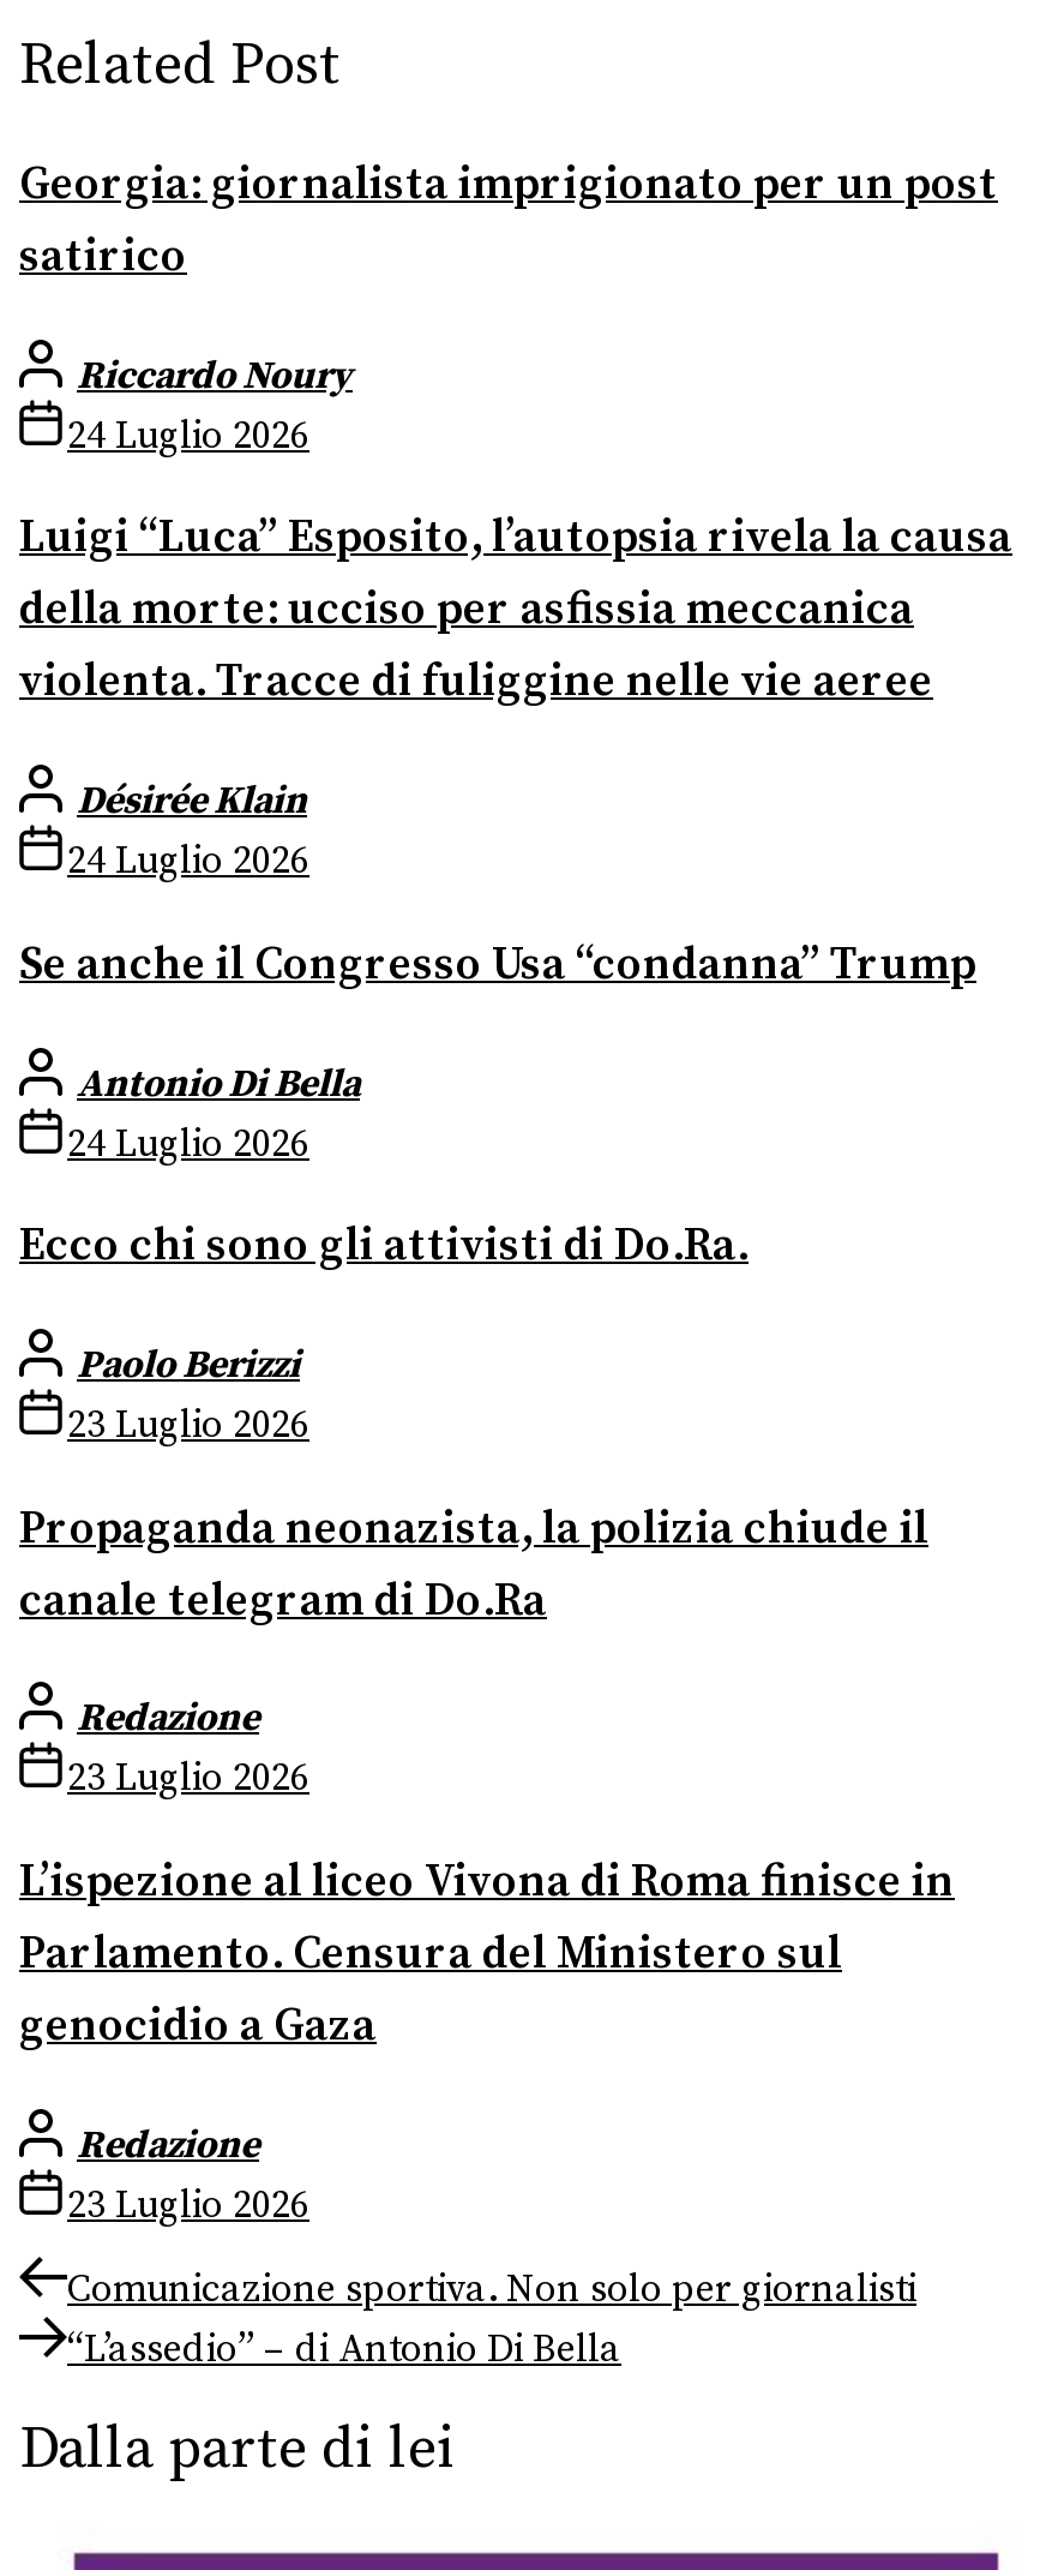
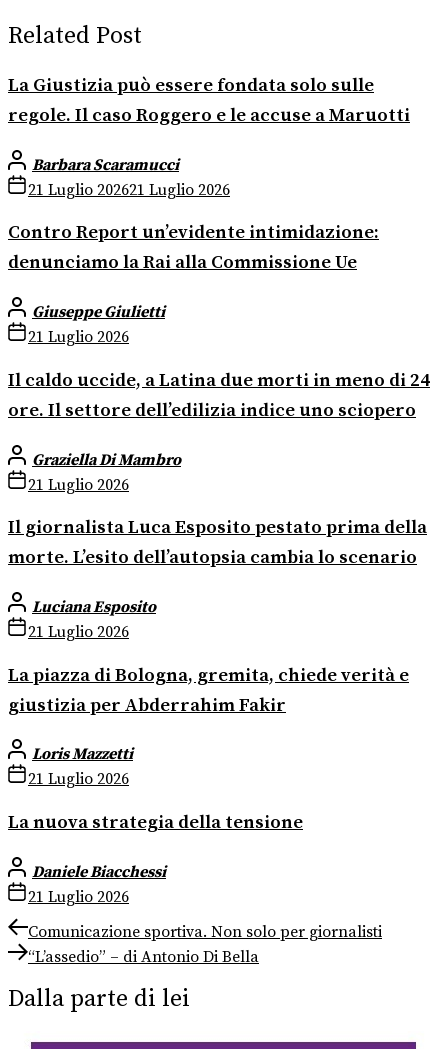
[19,157,998,284] Georgia: giornalista imprigionato per un post | satirico -> [8,74,410,127] La Giustizia può essere fondata solo sulle | regole. Il caso Roggero e le accuse a Maruotti
[67,351,353,459] Riccardo Noury | 24 Luglio 2026 -> [28,155,230,200] Barbara Scaramucci | 21 Luglio 202621 Luglio 2026
[19,511,1012,710] Luigi “Luca” Esposito, l’autopsia rivela la causa | della morte: ucciso per asfissia meccanica | violenta. Tracce di fuliggine nelle vie aeree -> [8,221,379,274] Contro Report un’evidente intimidazione: | denunciamo la Rai alla Commissione Ue
[67,777,309,885] Désirée Klain | 24 Luglio 2026 -> [28,302,165,347] Giuseppe Giulietti | 21 Luglio 2026
[19,937,976,992] Se anche il Congresso Usa “condanna” Trump -> [8,369,430,422] Il caldo uccide, a Latina due morti in meno di 24 | ore. Il settore dell’edilizia indice uno sciopero
[67,1059,360,1167] Antonio Di Bella | 24 Luglio 2026 -> [28,450,181,495] Graziella Di Mambro | 21 Luglio 2026
[19,1219,749,1274] Ecco chi sono gli attivisti di Do.Ra. -> [8,516,427,569] Il giornalista Luca Esposito pestato prima della | morte. L’esito dell’autopsia cambia lo scenario
[67,1341,309,1449] Paolo Berizzi | 23 Luglio 2026 -> [28,597,156,642] Luciana Esposito | 21 Luglio 2026
[19,1501,928,1628] Propaganda neonazista, la polizia chiude il | canale telegram di Do.Ra -> [8,664,409,717] La piazza di Bologna, gremita, chiede verità e | giustizia per Abderrahim Fakir
[67,1695,309,1803] Redazione | 23 Luglio 2026 -> [28,744,133,789] Loris Mazzetti | 21 Luglio 2026
[19,1855,955,2054] L’ispezione al liceo Vivona di Roma finisce in | Parlamento. Censura del Ministero sul | genocidio a Gaza -> [8,811,303,834] La nuova strategia della tensione
[67,2121,309,2229] Redazione | 23 Luglio 2026 -> [28,862,166,907] Daniele Biacchessi | 21 Luglio 2026

